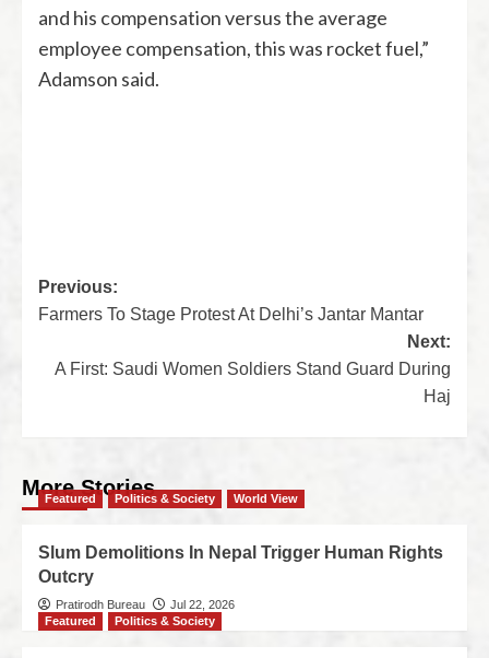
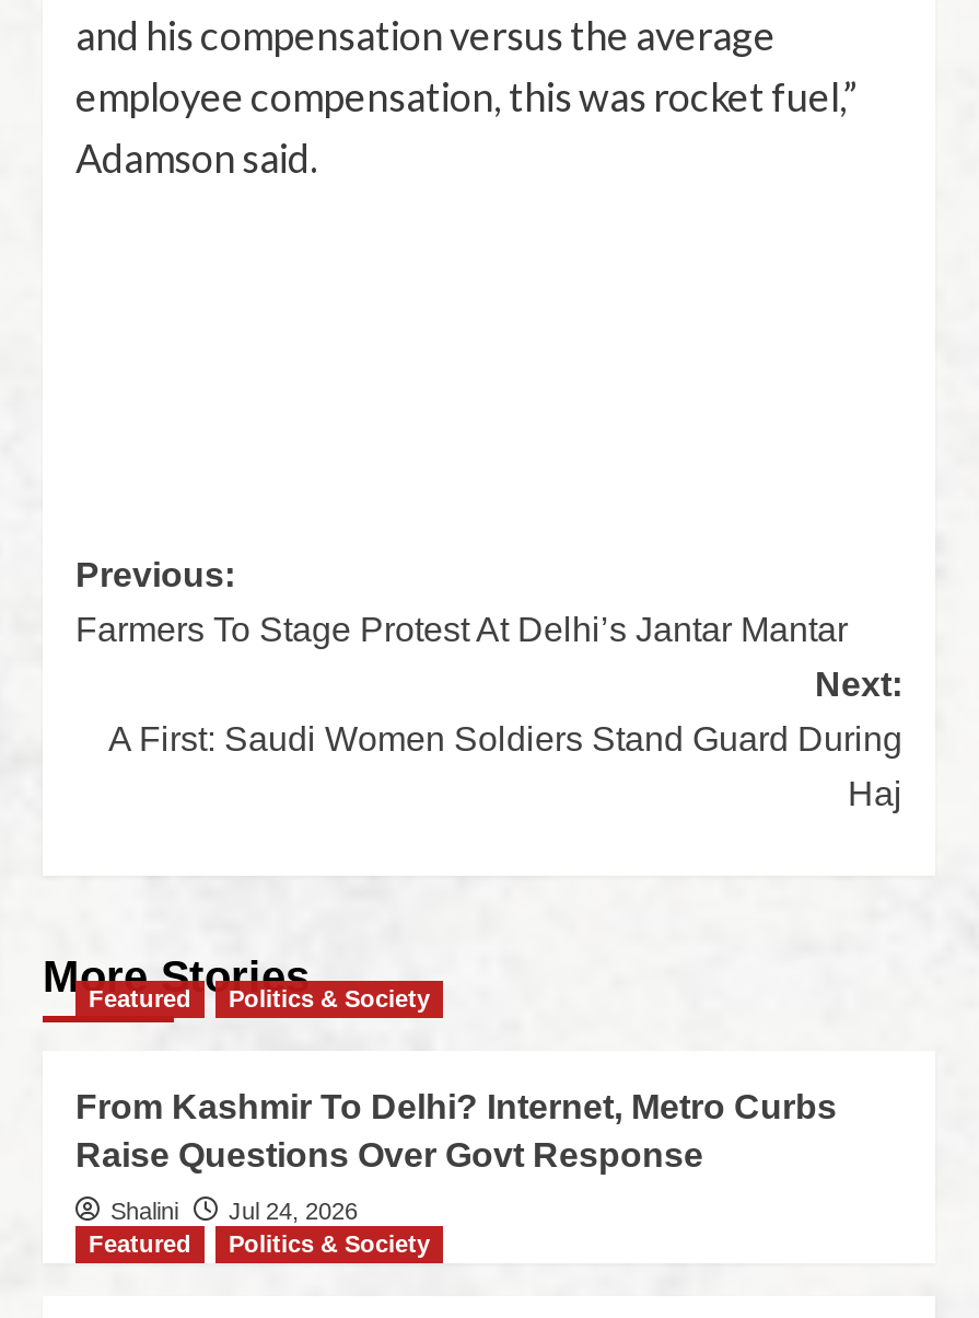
[38,492,443,611] World View | Slum Demolitions In Nepal Trigger Human Rights | Outcry | Pratirodh Bureau | Jul 22, 2026 -> [75,1088,837,1223] From Kashmir To Delhi? Internet, Metro Curbs | Raise Questions Over Govt Response | Shalini | Jul 24, 2026

